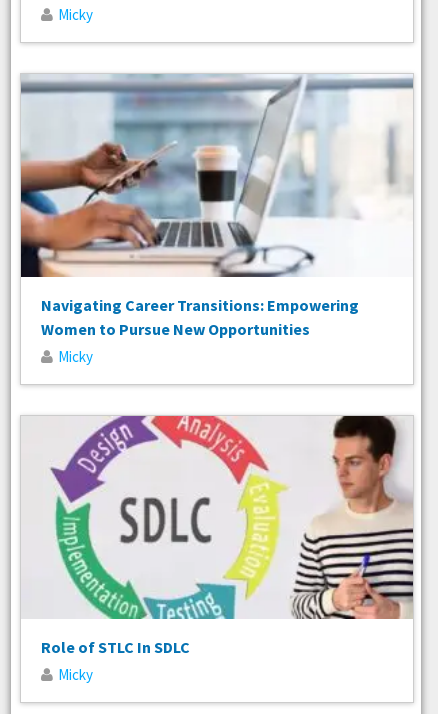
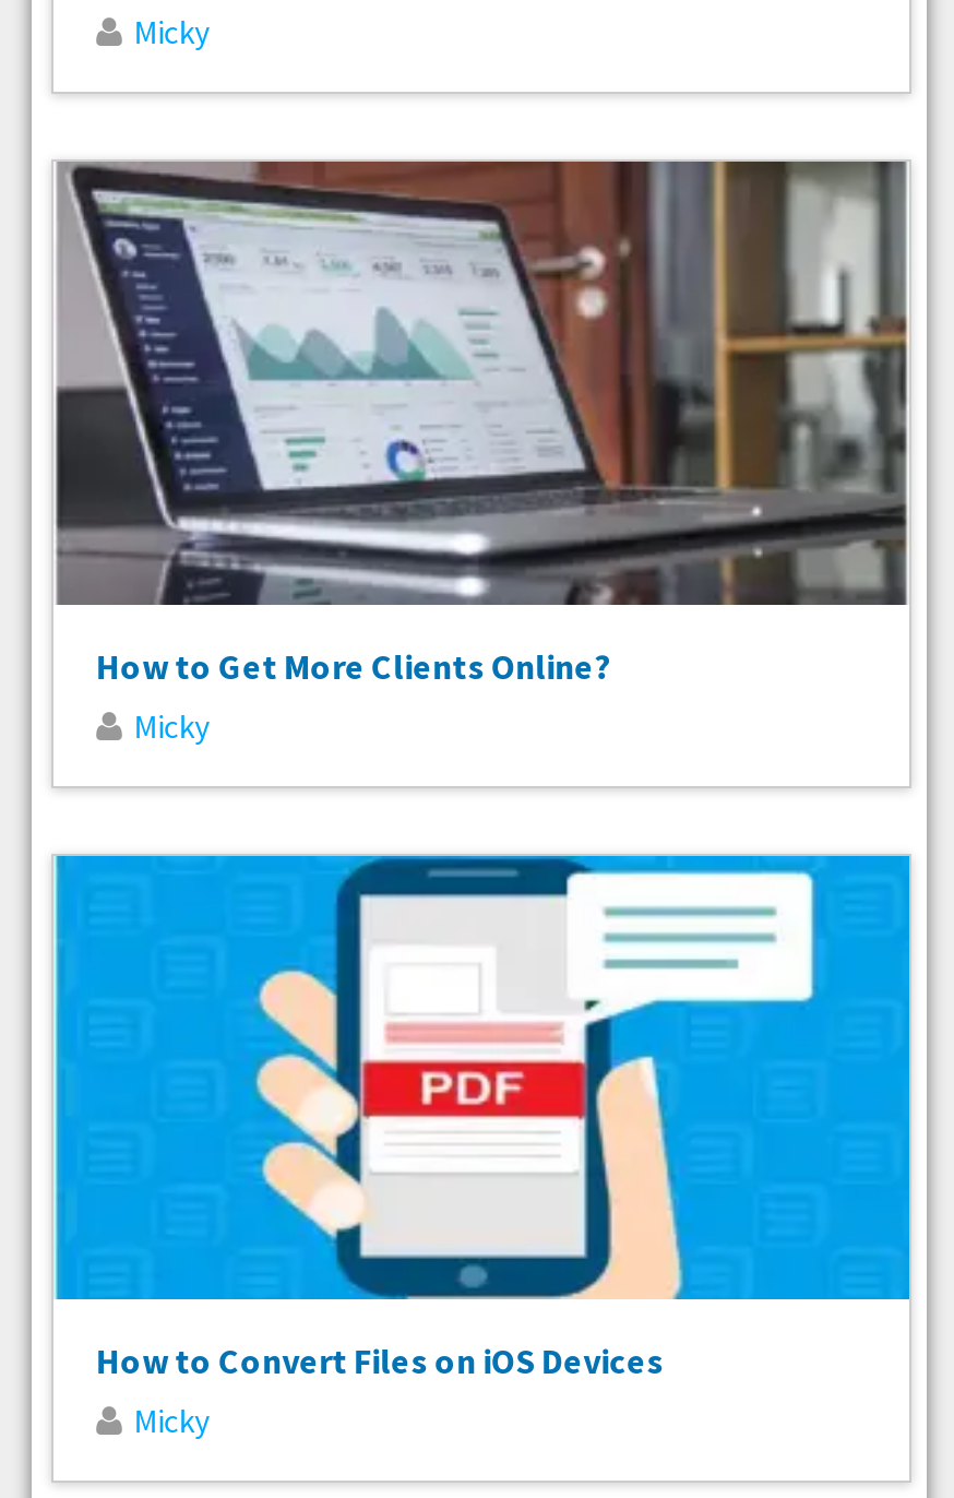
[20,73,413,339] [image] | Navigating Career Transitions: Empowering | Women to Pursue New Opportunities -> [53,159,909,688] [image] | How to Get More Clients Online?
[21,415,414,657] [image] | Role of STLC In SDLC -> [53,854,911,1382] [image] | How to Convert Files on iOS Devices

